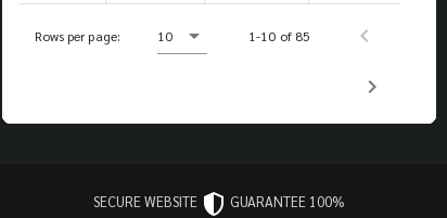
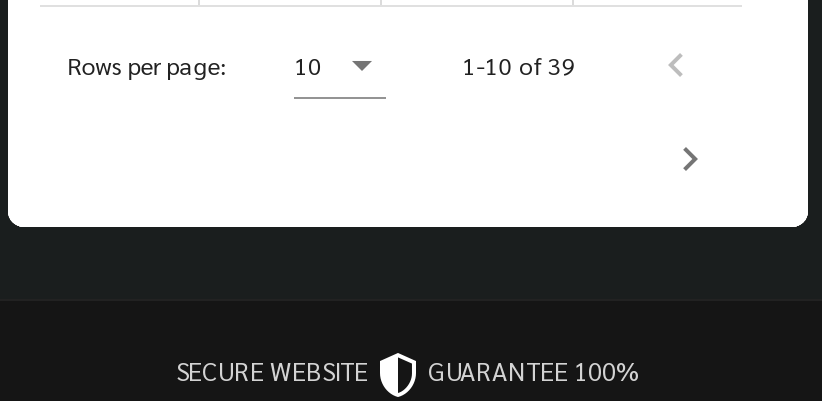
[248,27,310,44] 1-10 of 85 -> [462,49,576,81] 1-10 of 39

